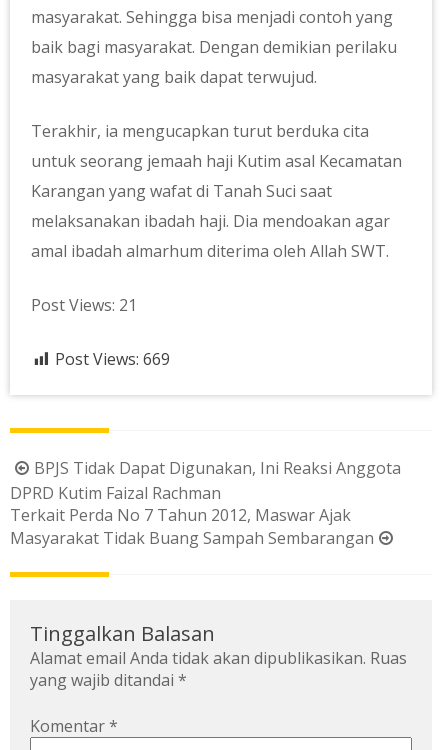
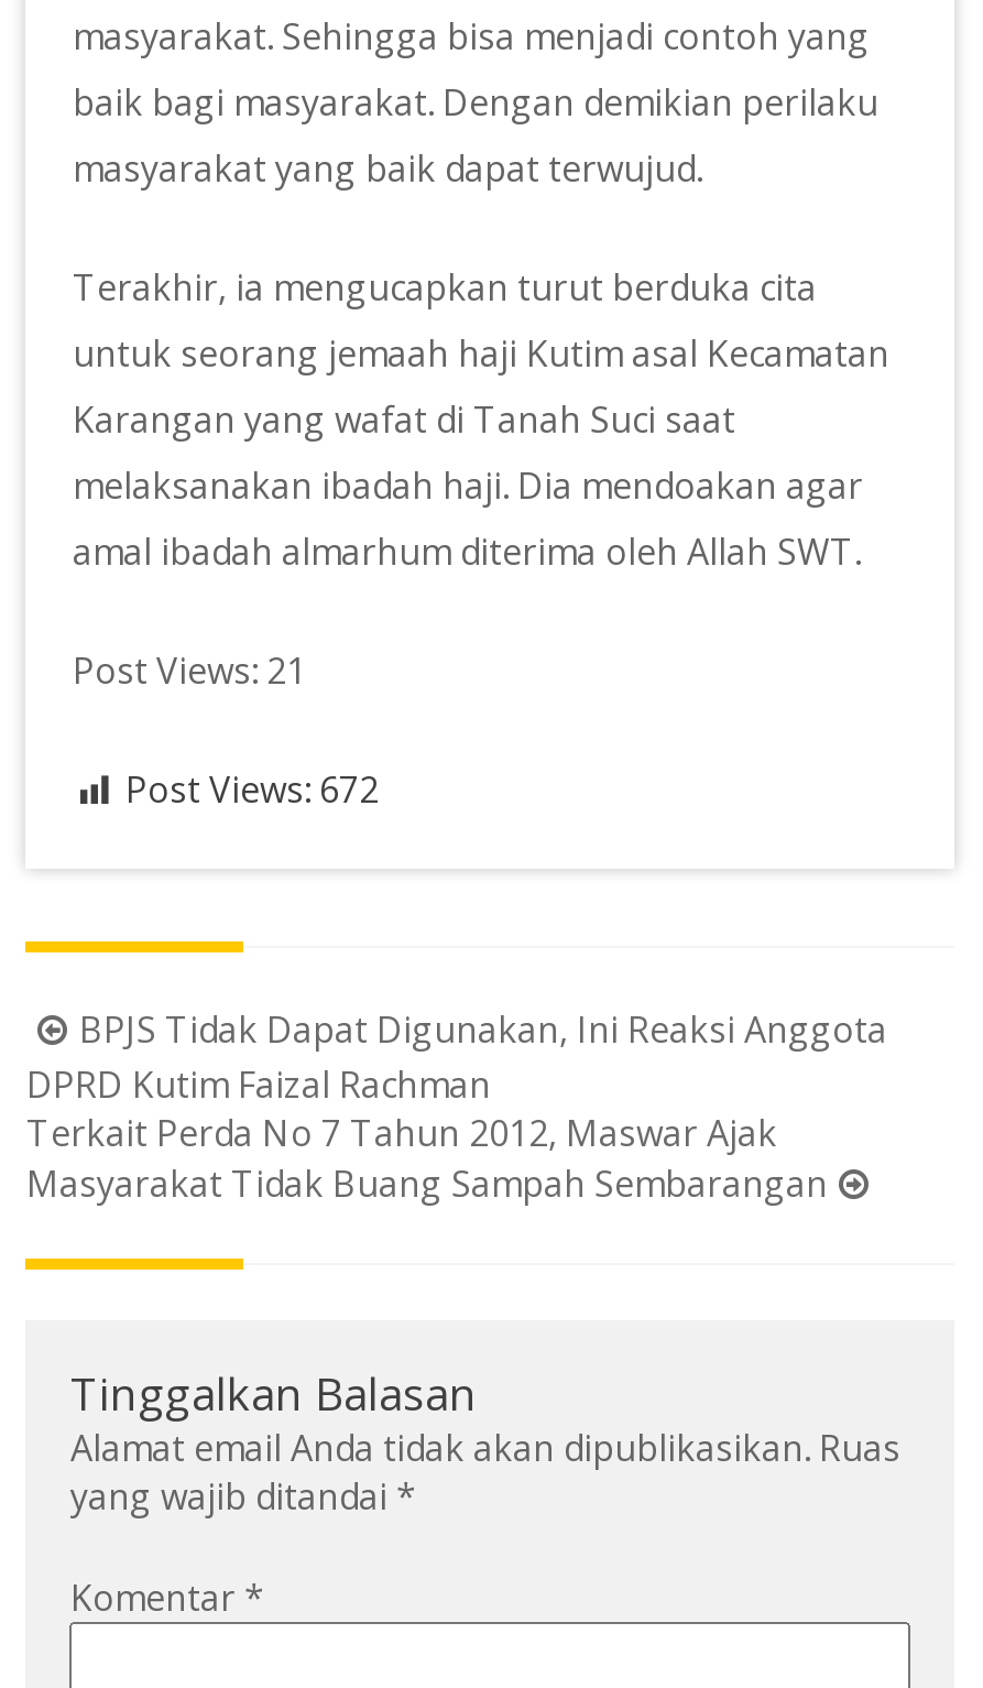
[55,348,170,370] Post Views: 669 -> [125,765,378,813] Post Views: 672

